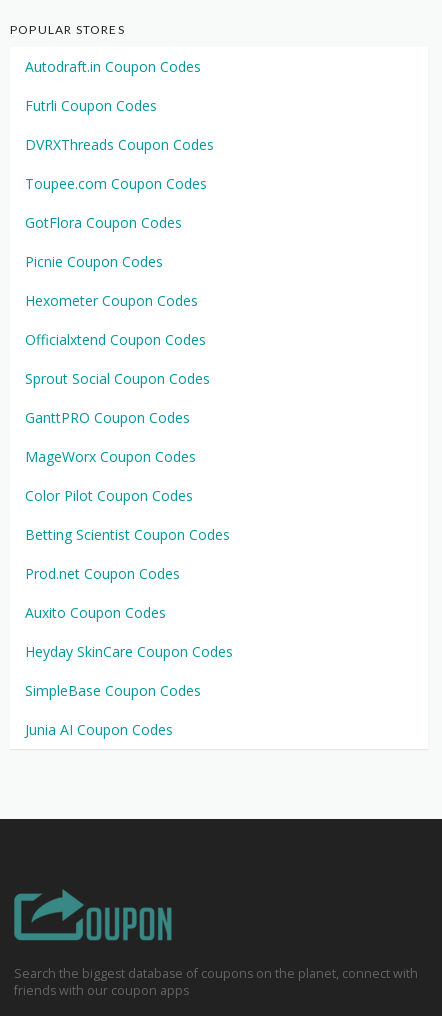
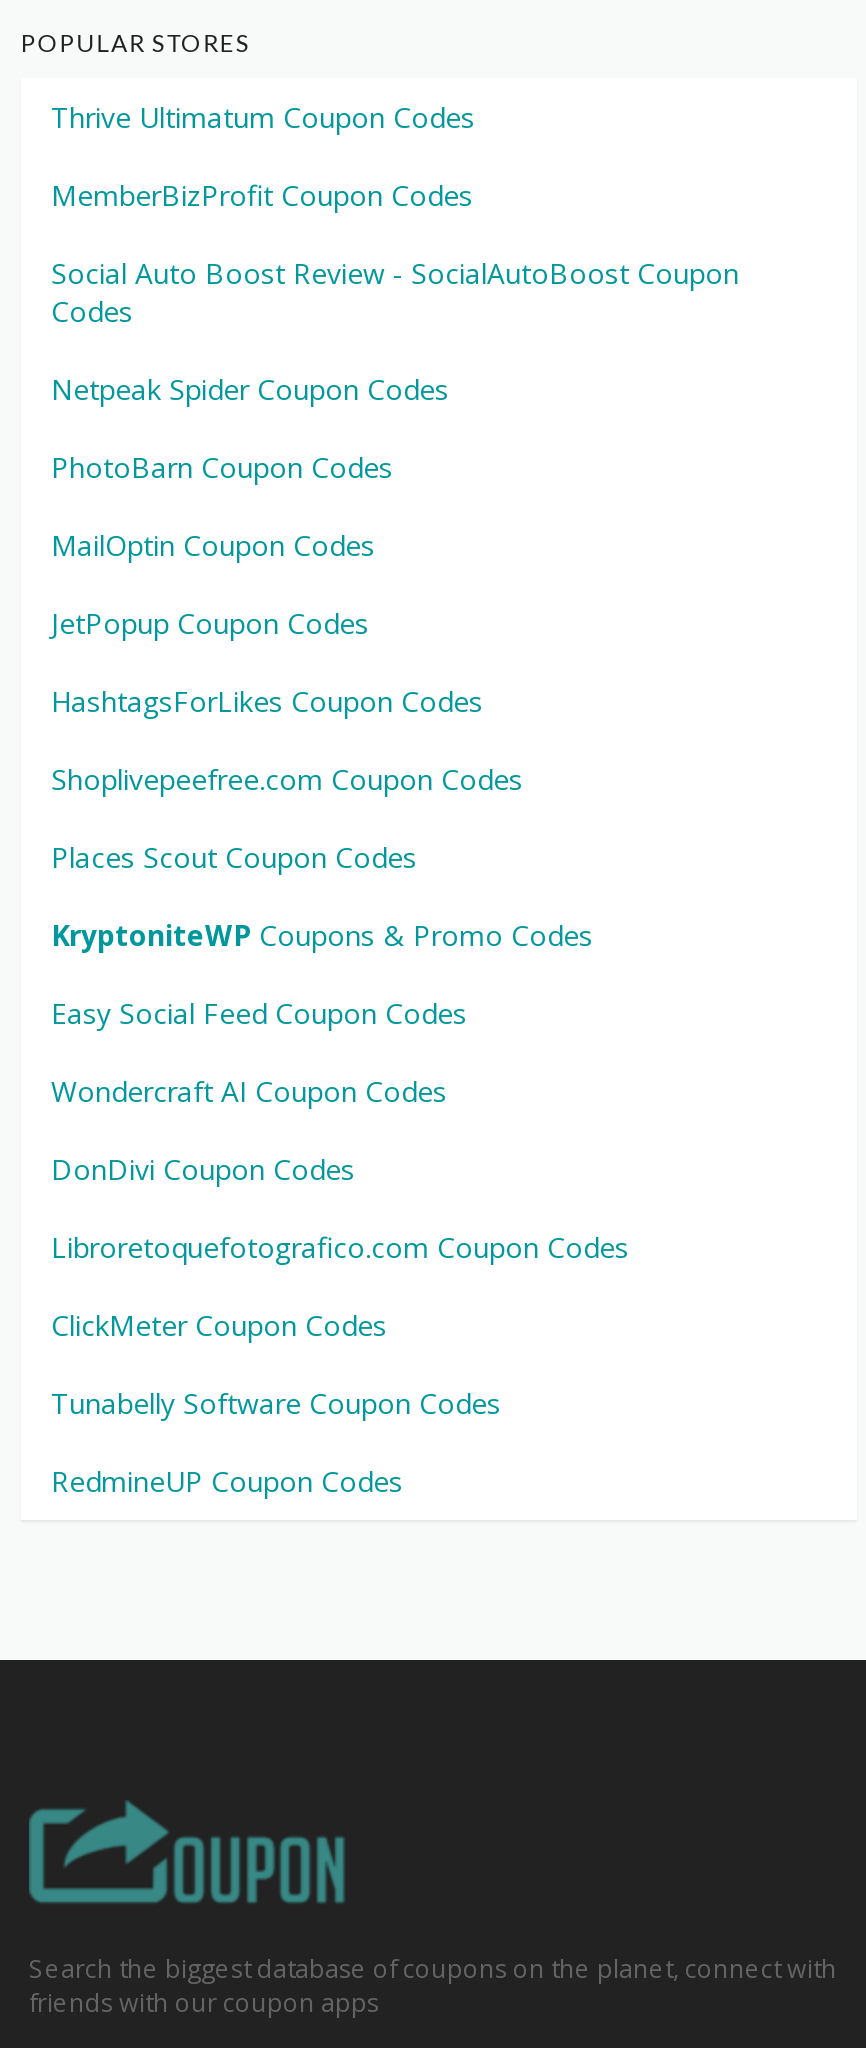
[25,57,201,76] Autodraft.in Coupon Codes -> [51,98,475,136] Thrive Ultimatum Coupon Codes
[25,96,157,115] Futrli Coupon Codes -> [51,176,473,214] MemberBizProfit Coupon Codes
[25,135,214,154] DVRXThreads Coupon Codes -> [51,254,739,330] Social Auto Boost Review - SocialAutoBoost Coupon | Codes
[25,174,207,193] Toupee.com Coupon Codes -> [51,370,449,408] Netpeak Spider Coupon Codes
[25,213,182,232] GotFlora Coupon Codes -> [51,448,393,486] PhotoBarn Coupon Codes
[25,252,163,271] Picnie Coupon Codes -> [51,526,375,564] MailOptin Coupon Codes
[25,291,198,310] Hexometer Coupon Codes -> [51,604,369,642] JetPopup Coupon Codes
[25,330,206,349] Officialxtend Coupon Codes -> [51,682,483,720] HashtagsForLikes Coupon Codes
[25,369,210,388] Sprout Social Coupon Codes -> [51,760,523,798] Shoplivepeefree.com Coupon Codes
[25,408,190,427] GanttPRO Coupon Codes -> [51,838,417,876] Places Scout Coupon Codes
[25,447,196,466] MageWorx Coupon Codes -> [51,916,593,954] KryptoniteWP Coupons & Promo Codes
[25,486,193,505] Color Pilot Coupon Codes -> [51,994,467,1032] Easy Social Feed Coupon Codes
[25,525,230,544] Betting Scientist Coupon Codes -> [51,1072,447,1110] Wondercraft AI Coupon Codes
[25,564,180,583] Prod.net Coupon Codes -> [51,1150,355,1188] DonDivi Coupon Codes
[25,603,166,622] Auxito Coupon Codes -> [51,1228,629,1266] Libroretoquefotografico.com Coupon Codes
[25,642,233,661] Heyday SkinCare Coupon Codes -> [51,1306,387,1344] ClickMeter Coupon Codes
[25,681,201,700] SimpleBase Coupon Codes -> [51,1384,501,1422] Tunabelly Software Coupon Codes
[25,720,173,739] Junia AI Coupon Codes -> [51,1462,403,1500] RedmineUP Coupon Codes

